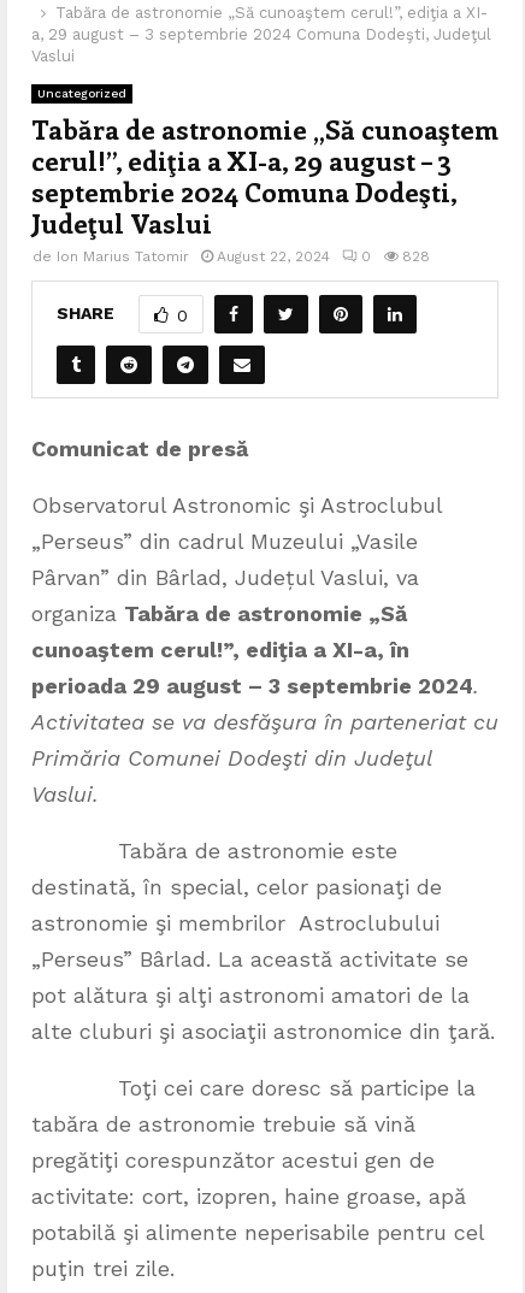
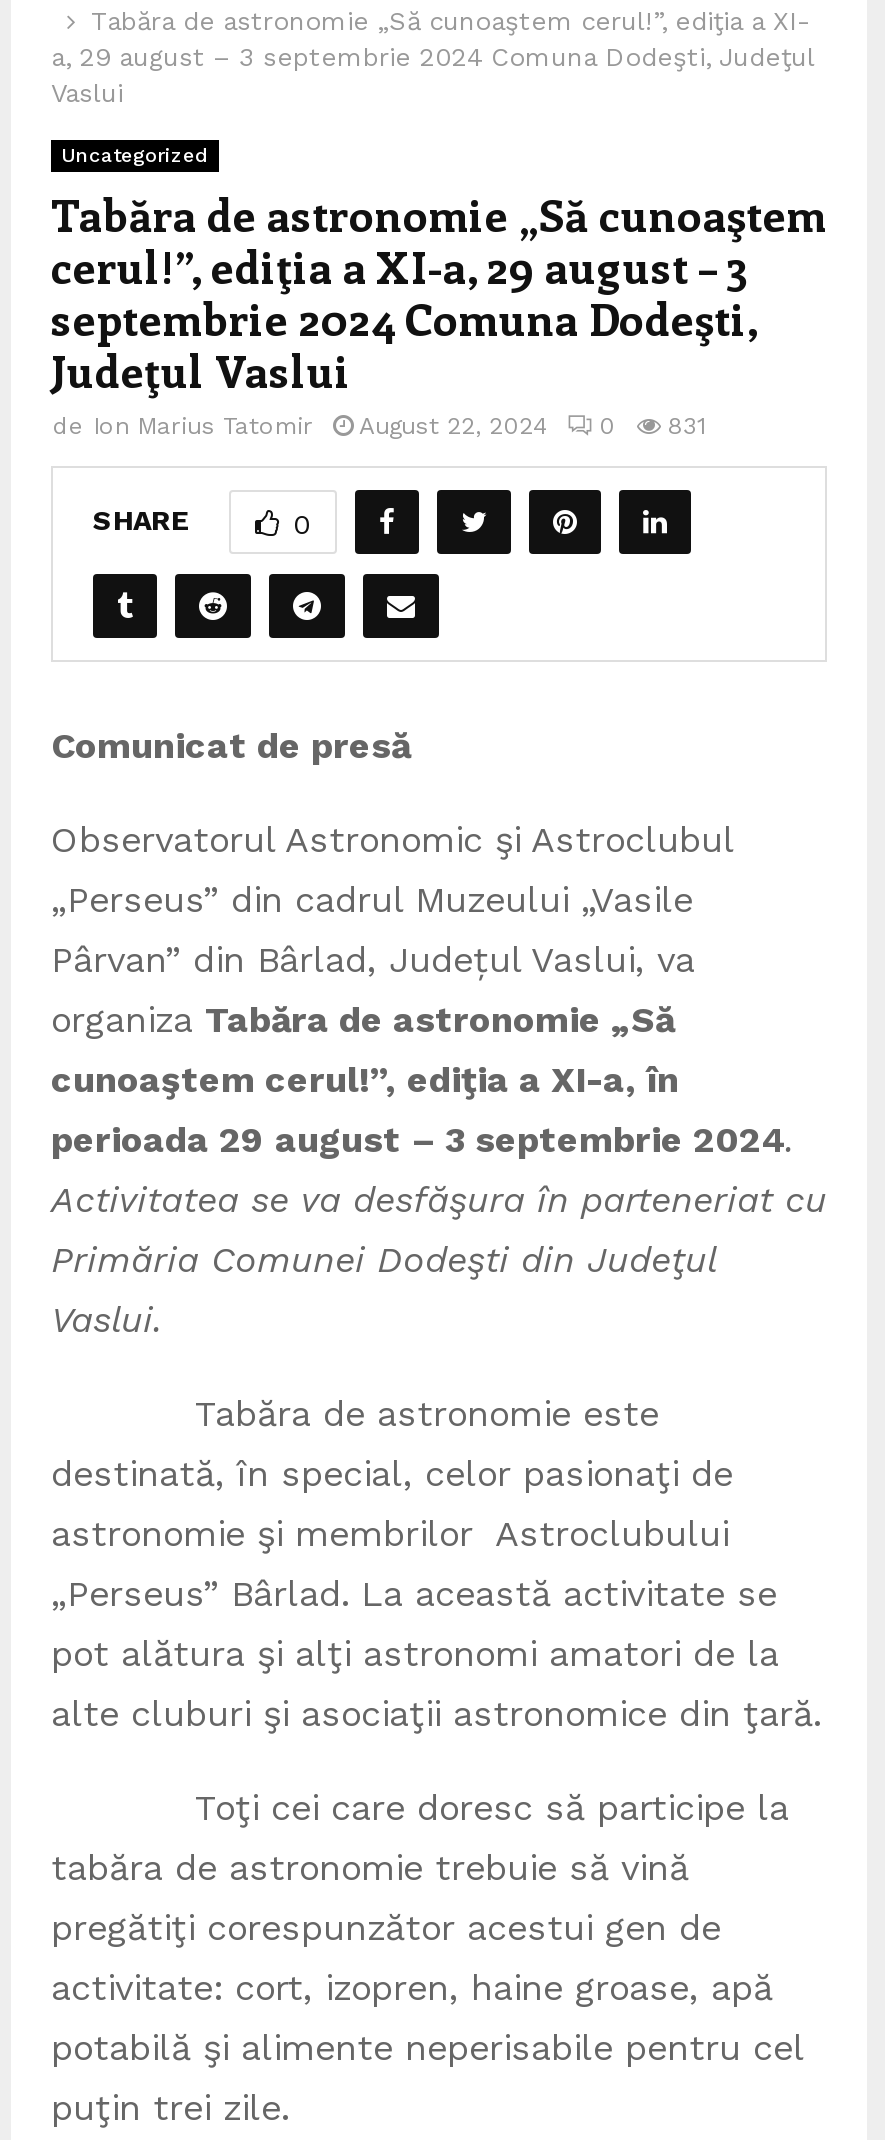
[402,248,430,265] 828 -> [667,413,705,441] 831

